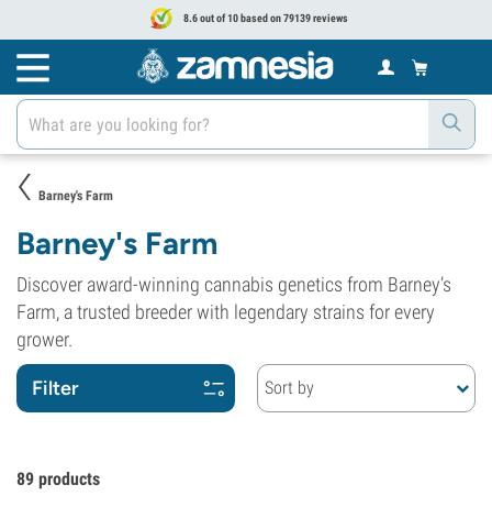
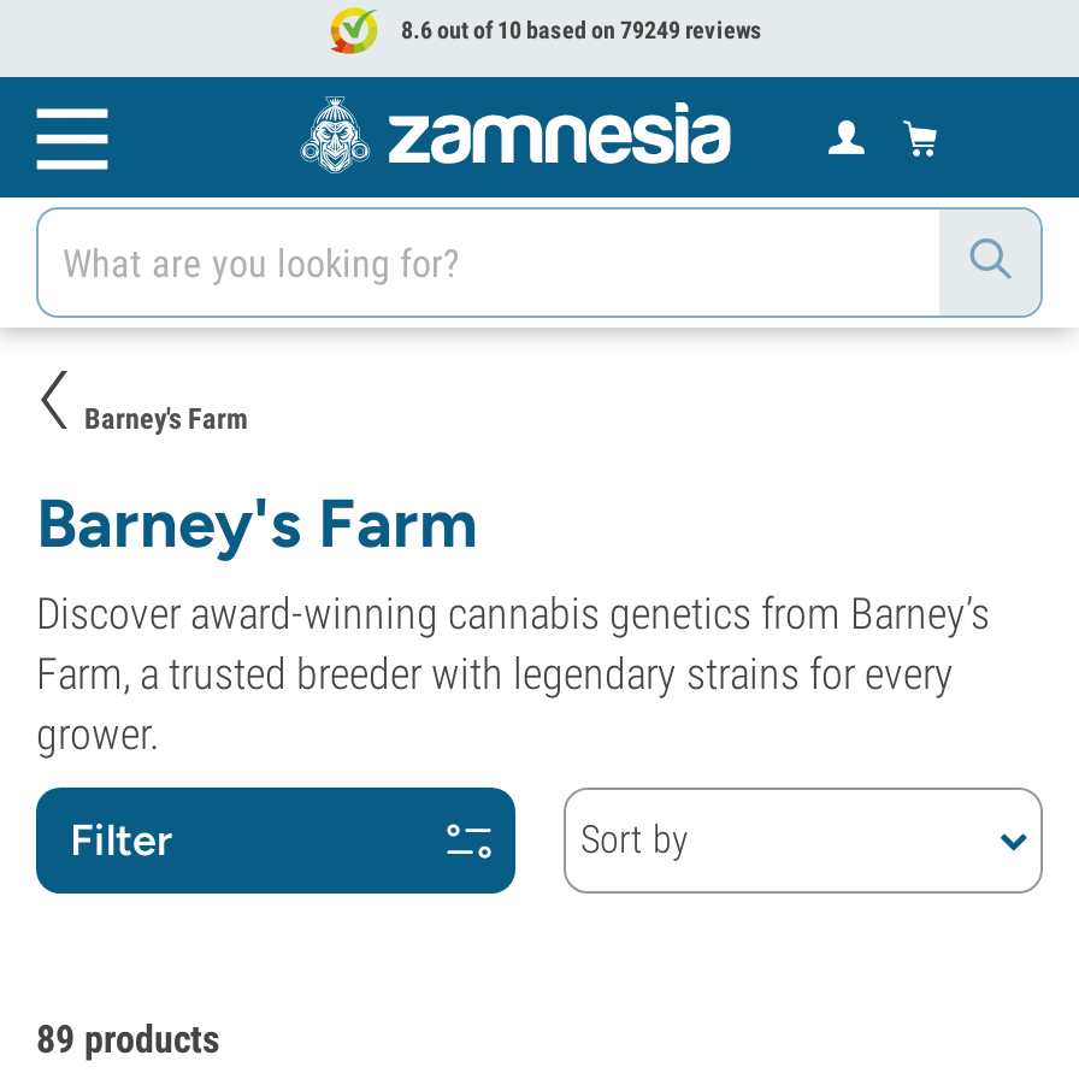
[181,12,348,24] 8.6 out of 10 based on 79139 reviews -> [396,17,762,43] 8.6 out of 10 based on 79249 reviews

